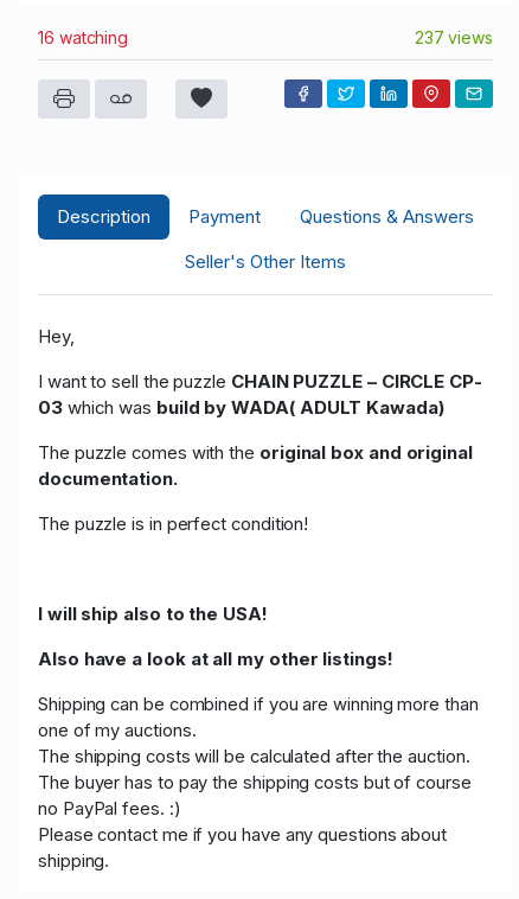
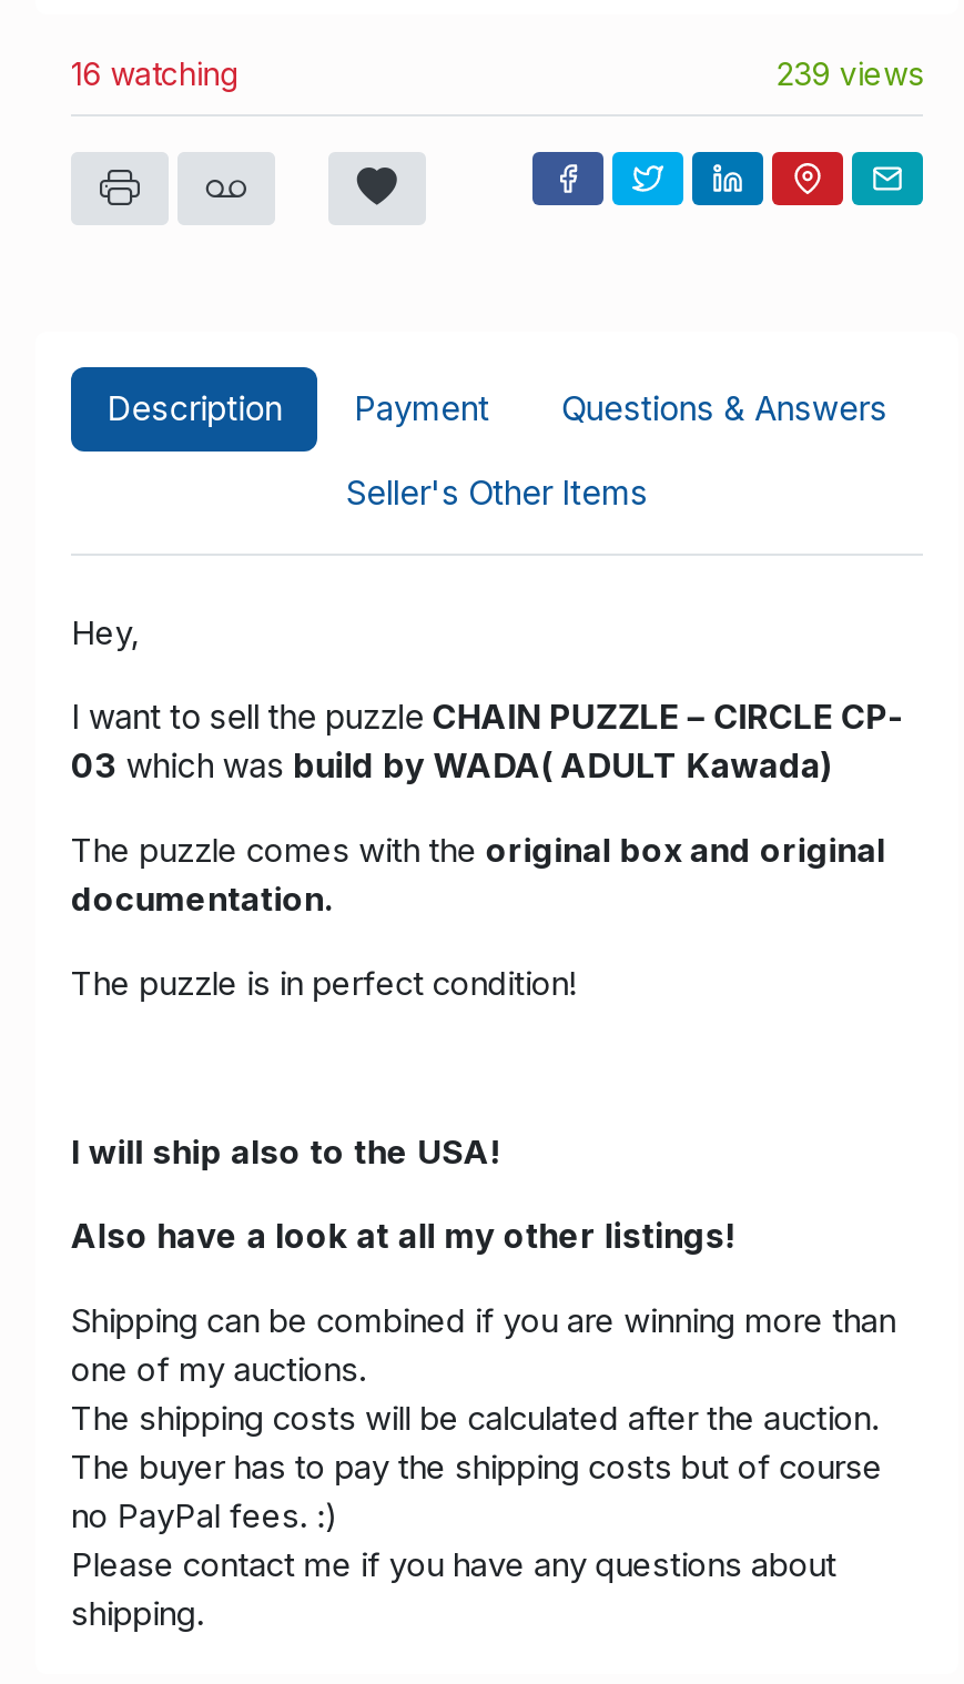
[414,27,493,47] 237 views -> [776,54,923,92] 239 views

